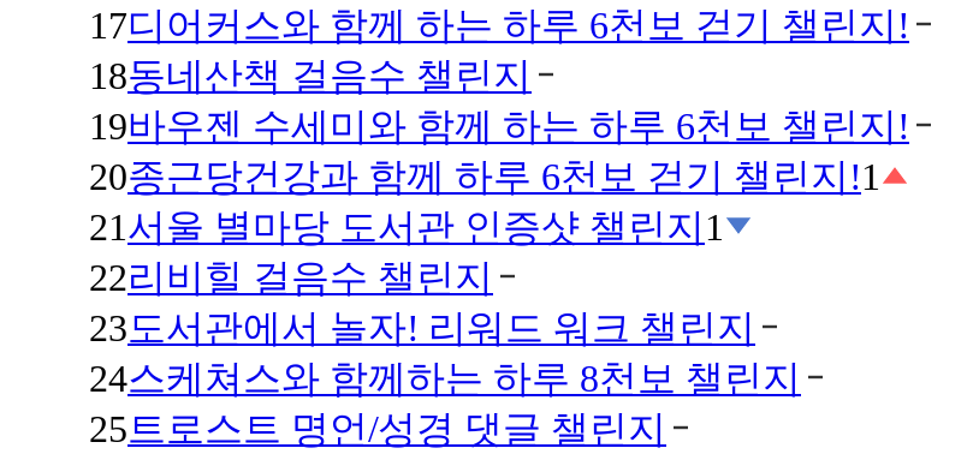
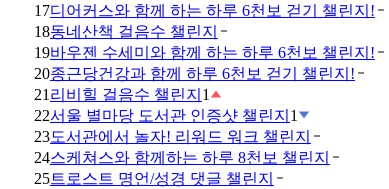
[89,156,880,298] 20종근당건강과 함께 하루 6천보 걷기 챌린지! 1 | 21 서울 별마당 도서관 인증샷 챌린지 1 | 22리비힐 걸음수 챌린지 -> [34,65,355,124] 20종근당건강과 함께 하루 6천보 걷기 챌린지! | 21리비힐 걸음수 챌린지 1 | 22서울 별마당 도서관 인증샷 챌린지 1

